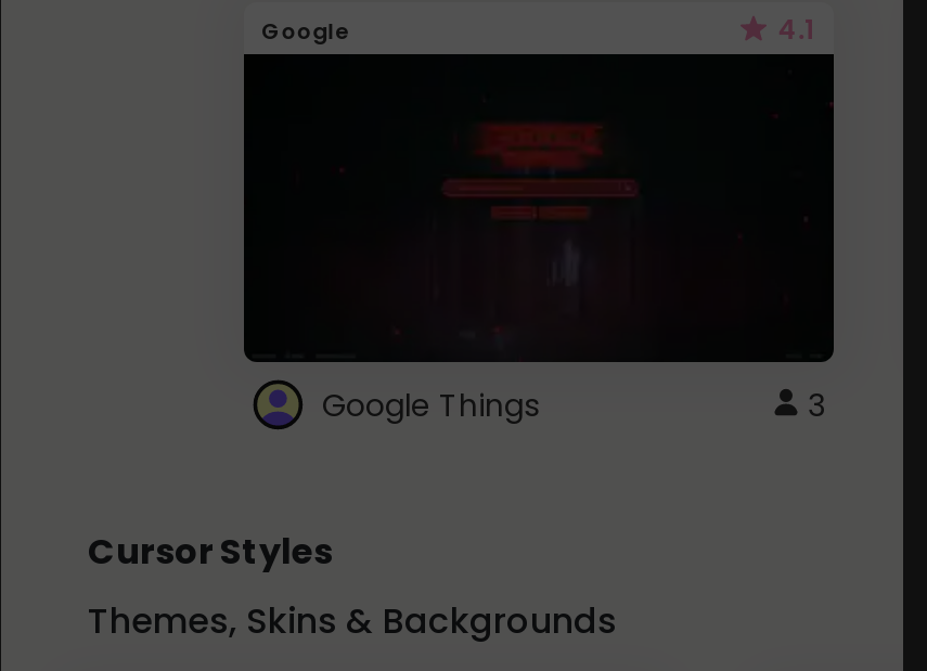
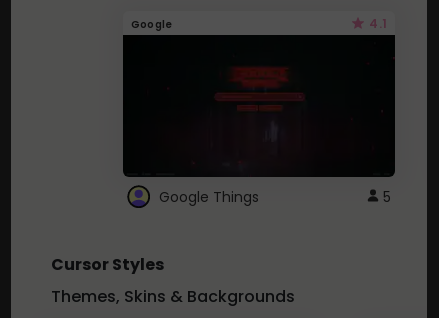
[808,383,825,427] 3 -> [383,187,391,207] 5

